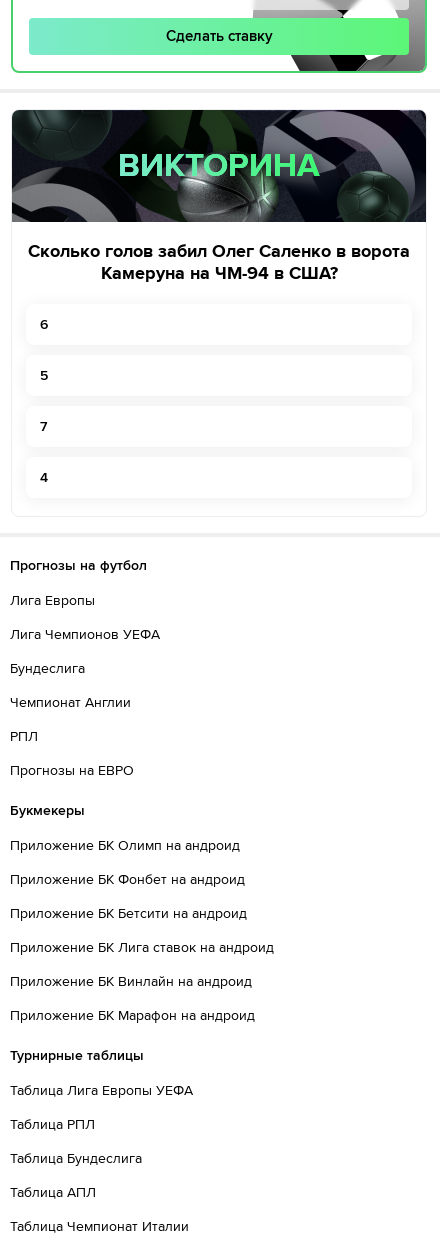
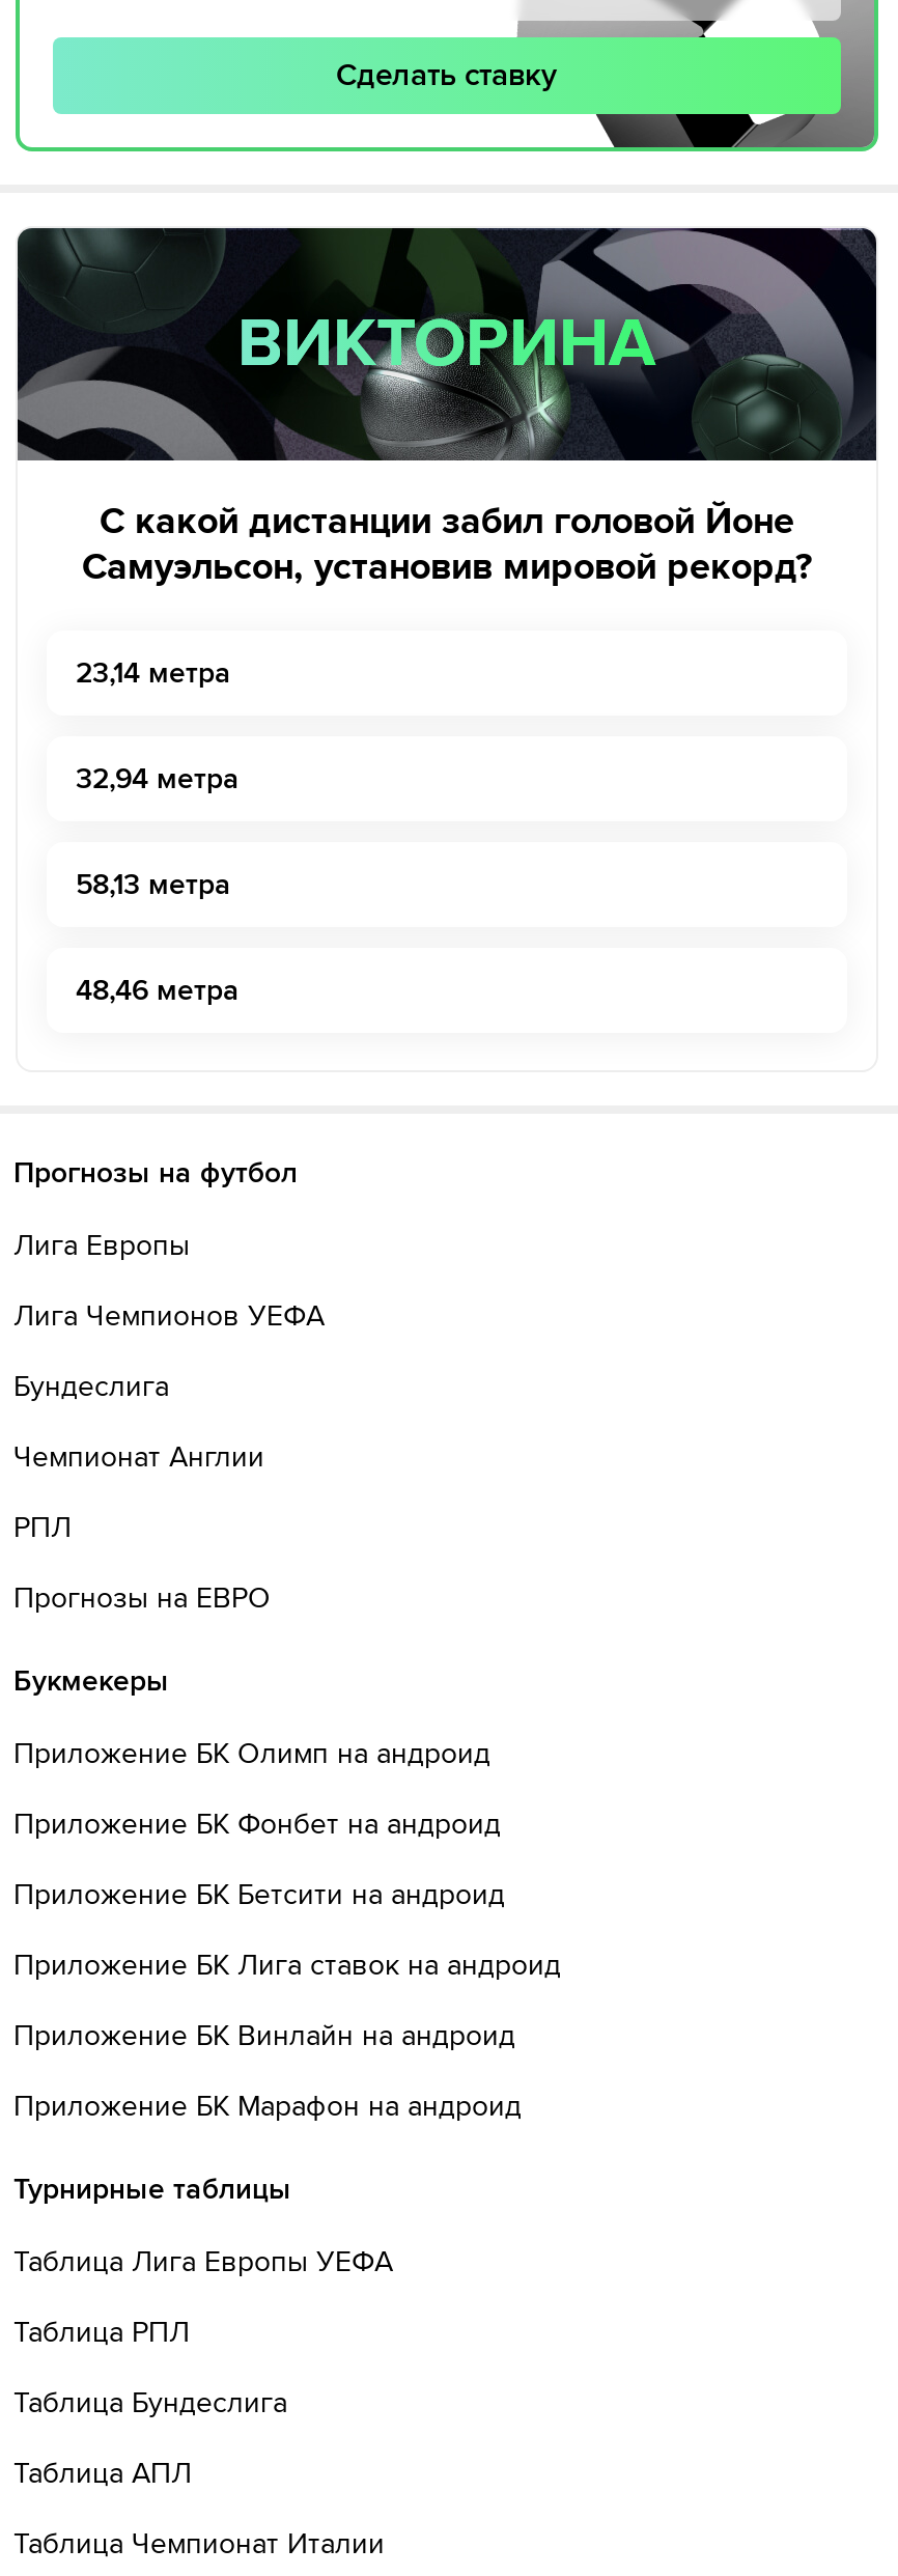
[28,240,410,284] Сколько голов забил Олег Саленко в ворота | Камеруна на ЧМ-94 в США? -> [82,498,812,589] С какой дистанции забил головой Йоне | Самуэльсон, установив мировой рекорд?
[40,316,48,333] 6 -> [76,655,231,691] 23,14 метра
[40,367,48,384] 5 -> [76,761,240,796] 32,94 метра
[40,418,47,435] 7 -> [76,867,231,902] 58,13 метра
[40,469,48,486] 4 -> [76,973,240,1008] 48,46 метра

